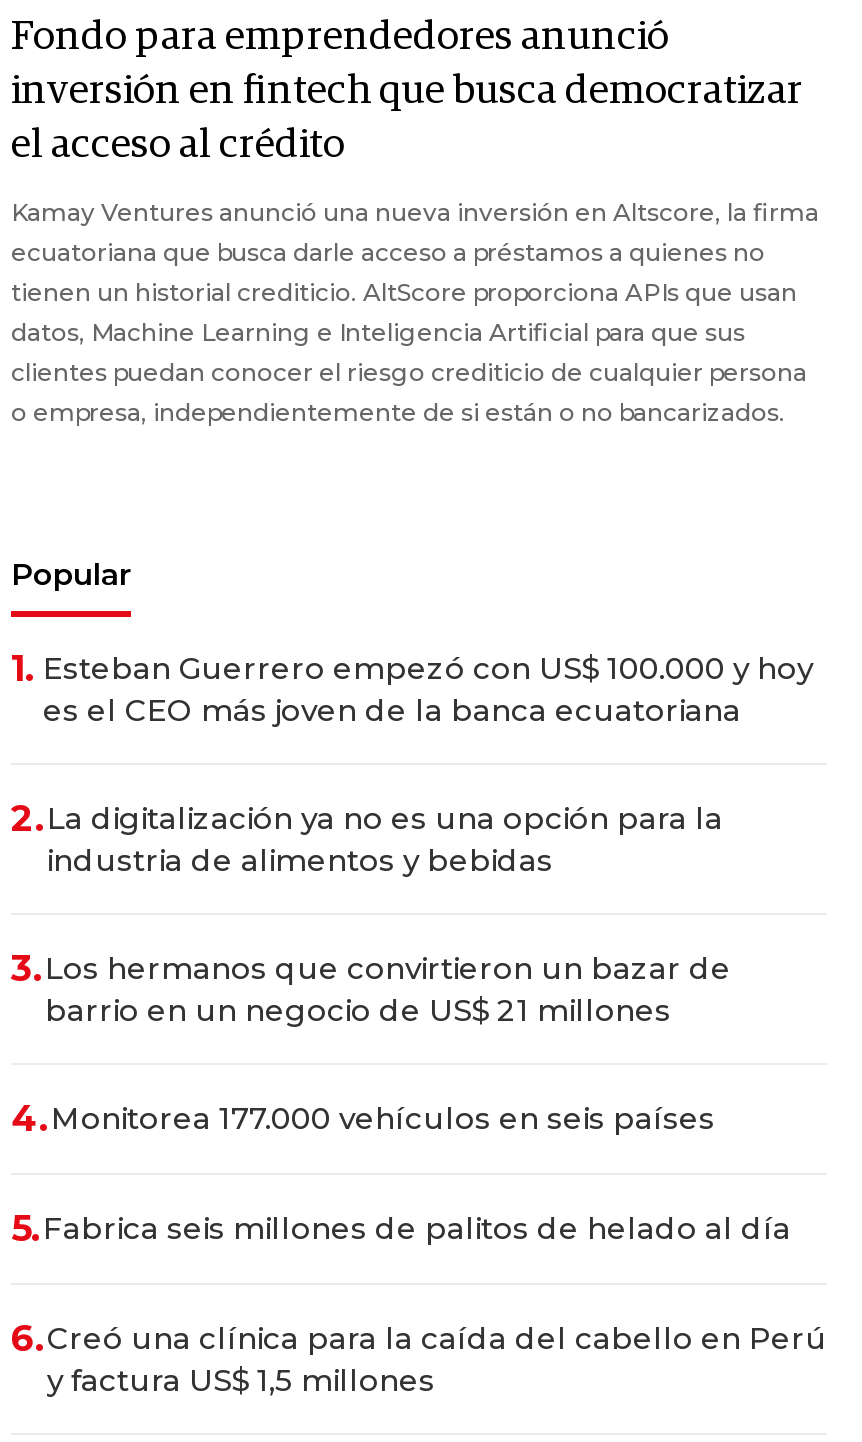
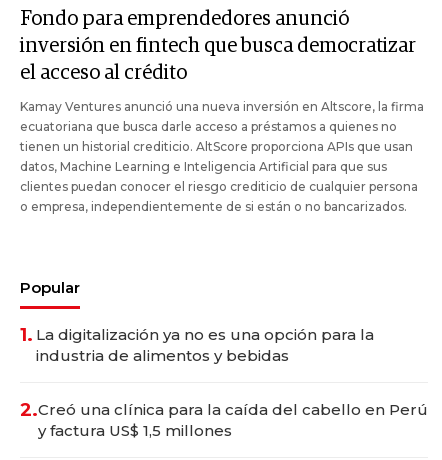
[11,648,813,842] 1. Esteban Guerrero empezó con US$ 100.000 y hoy | es el CEO más joven de la banca ecuatoriana | 2.La digitalización ya no es una opción para la -> [20,324,374,346] 1. La digitalización ya no es una opción para la
[11,948,827,1362] 3.Los hermanos que convirtieron un bazar de | barrio en un negocio de US$ 21 millones | 4.Monitorea 177.000 vehículos en seis países | 5.Fabrica seis millones de palitos de helado al día | 6.Creó una clínica para la caída del cabello en Perú -> [20,399,428,421] 2.Creó una clínica para la caída del cabello en Perú

